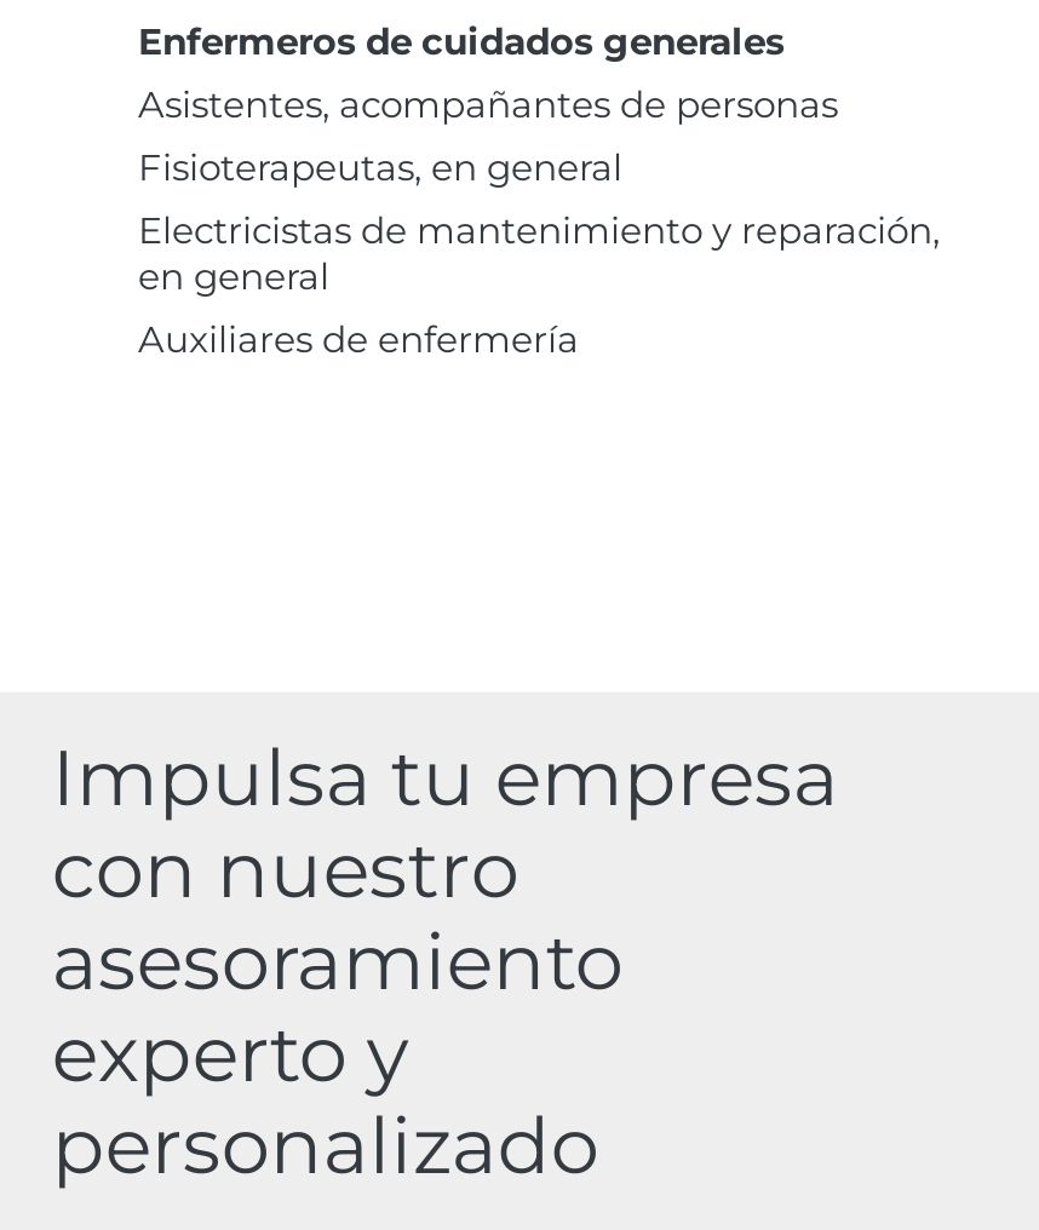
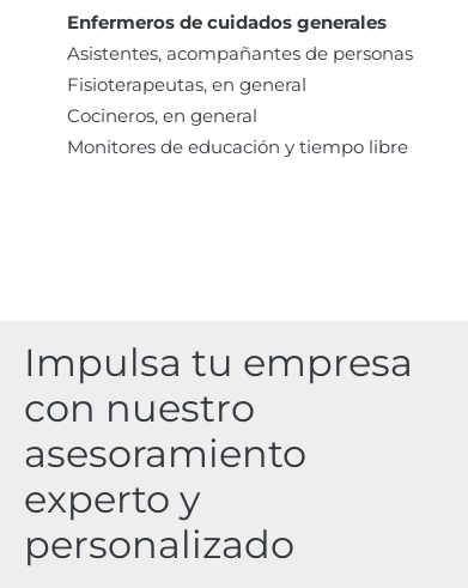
[138,208,940,363] Electricistas de mantenimiento y reparación, | en general | Auxiliares de enfermería -> [67,104,408,158] Cocineros, en general | Monitores de educación y tiempo libre

